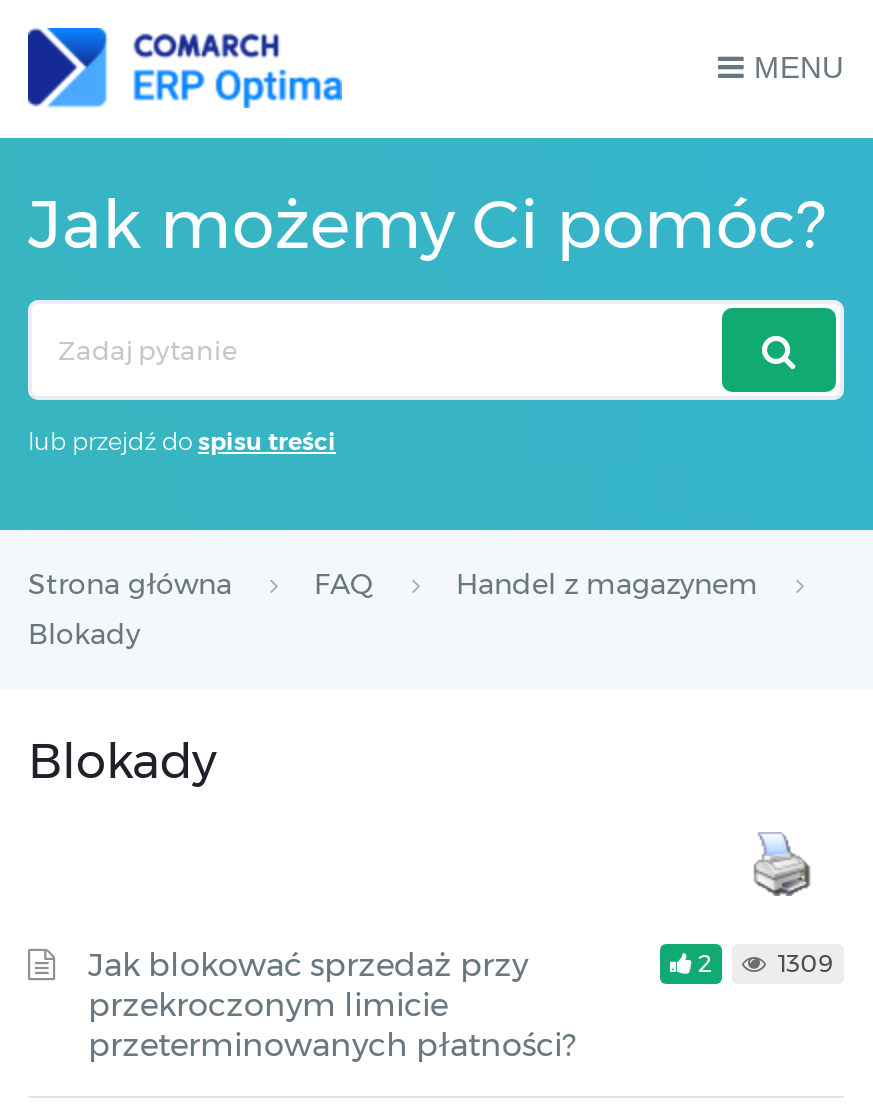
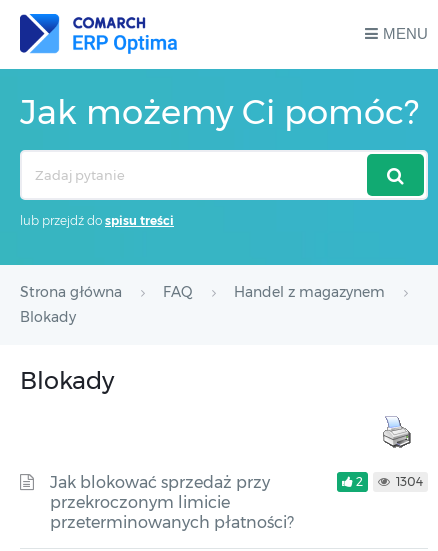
[698,948,834,978] 2 1309 -> [356,474,423,489] 2 1304

